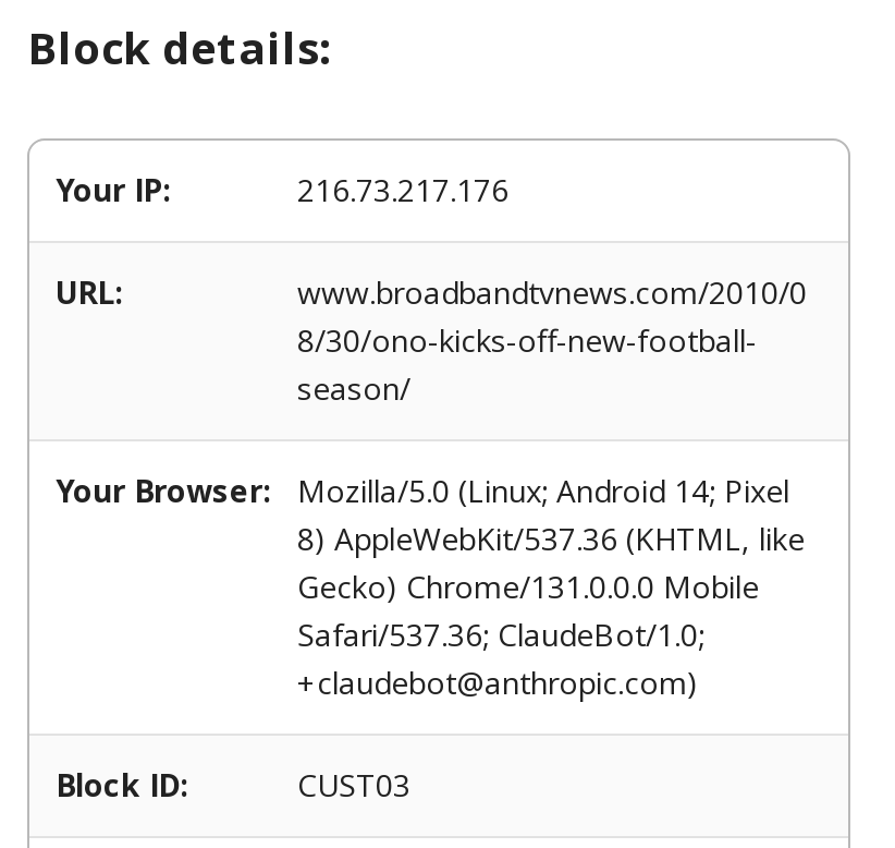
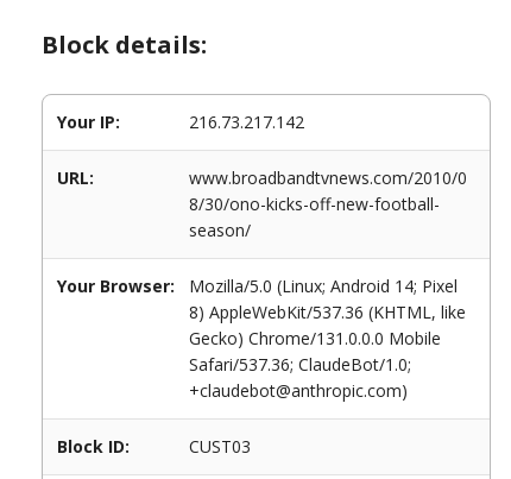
[297,169,508,210] 216.73.217.176 -> [189,111,304,133] 216.73.217.142

